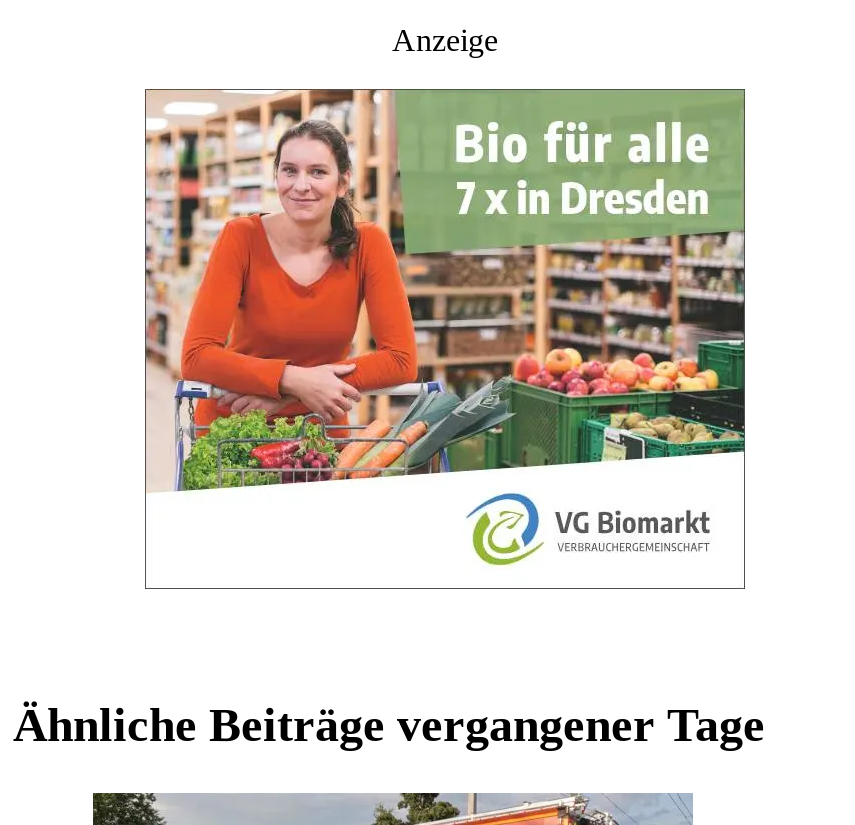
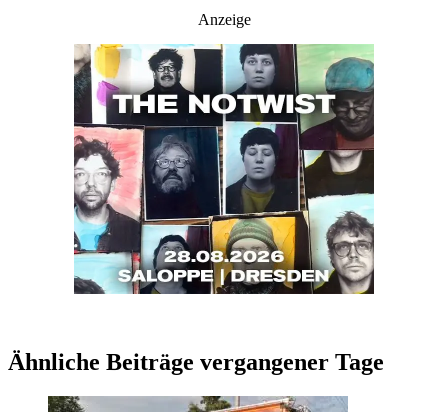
[143,87,747,589] [image] -> [74,43,375,295] [image]

